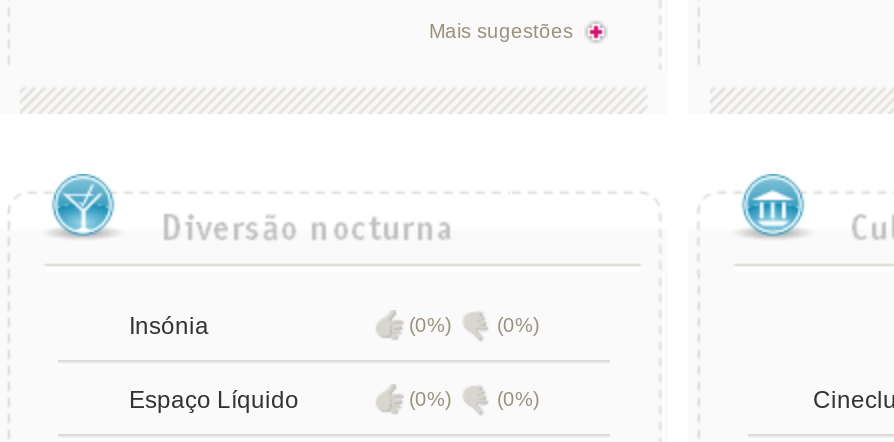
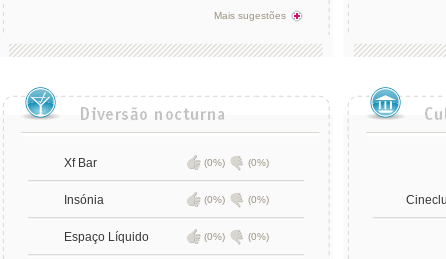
none -> [63,156,268,170] Xf Bar | (0%) | (0%)

